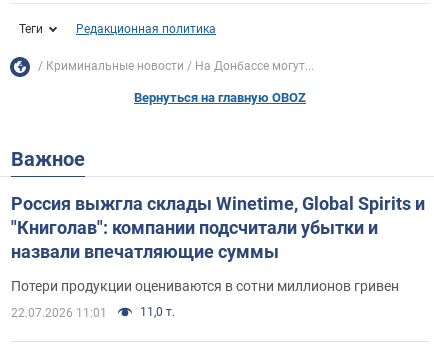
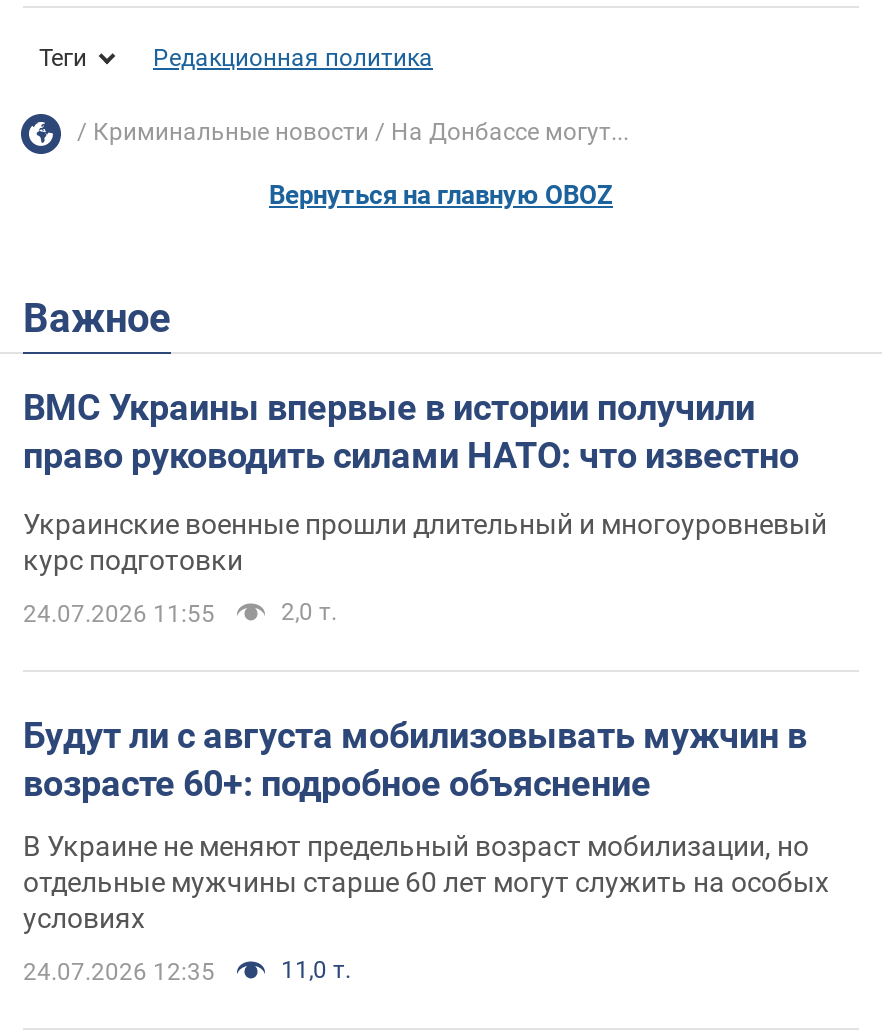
[11,193,425,320] Россия выжгла склады Winetime, Global Spirits и | "Книголав": компании подсчитали убытки и | назвали впечатляющие суммы | Потери продукции оцениваются в сотни миллионов гривен | 22.07.2026 11:01 -> [23,385,829,985] ВМС Украины впервые в истории получили | право руководить силами НАТО: что известно | Украинские военные прошли длительный и многоуровневый | курс подготовки | 24.07.2026 11:55 | 2,0 т. | Будут ли с августа мобилизовывать мужчин в | возрасте 60+: подробное объяснение | В Украине не меняют предельный возраст мобилизации, но | отдельные мужчины старше 60 лет могут служить на особых | условиях | 24.07.2026 12:35

